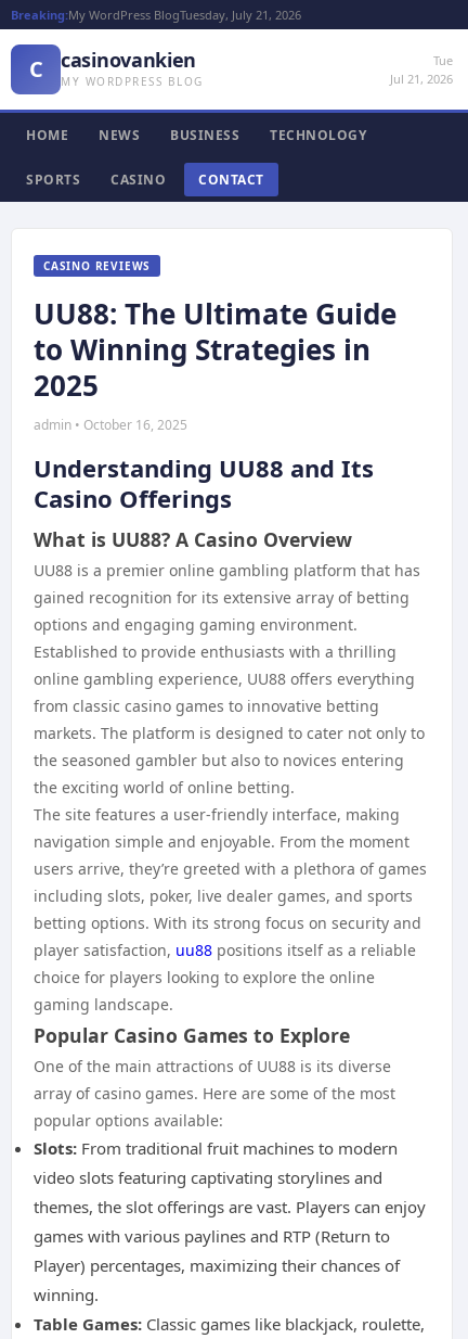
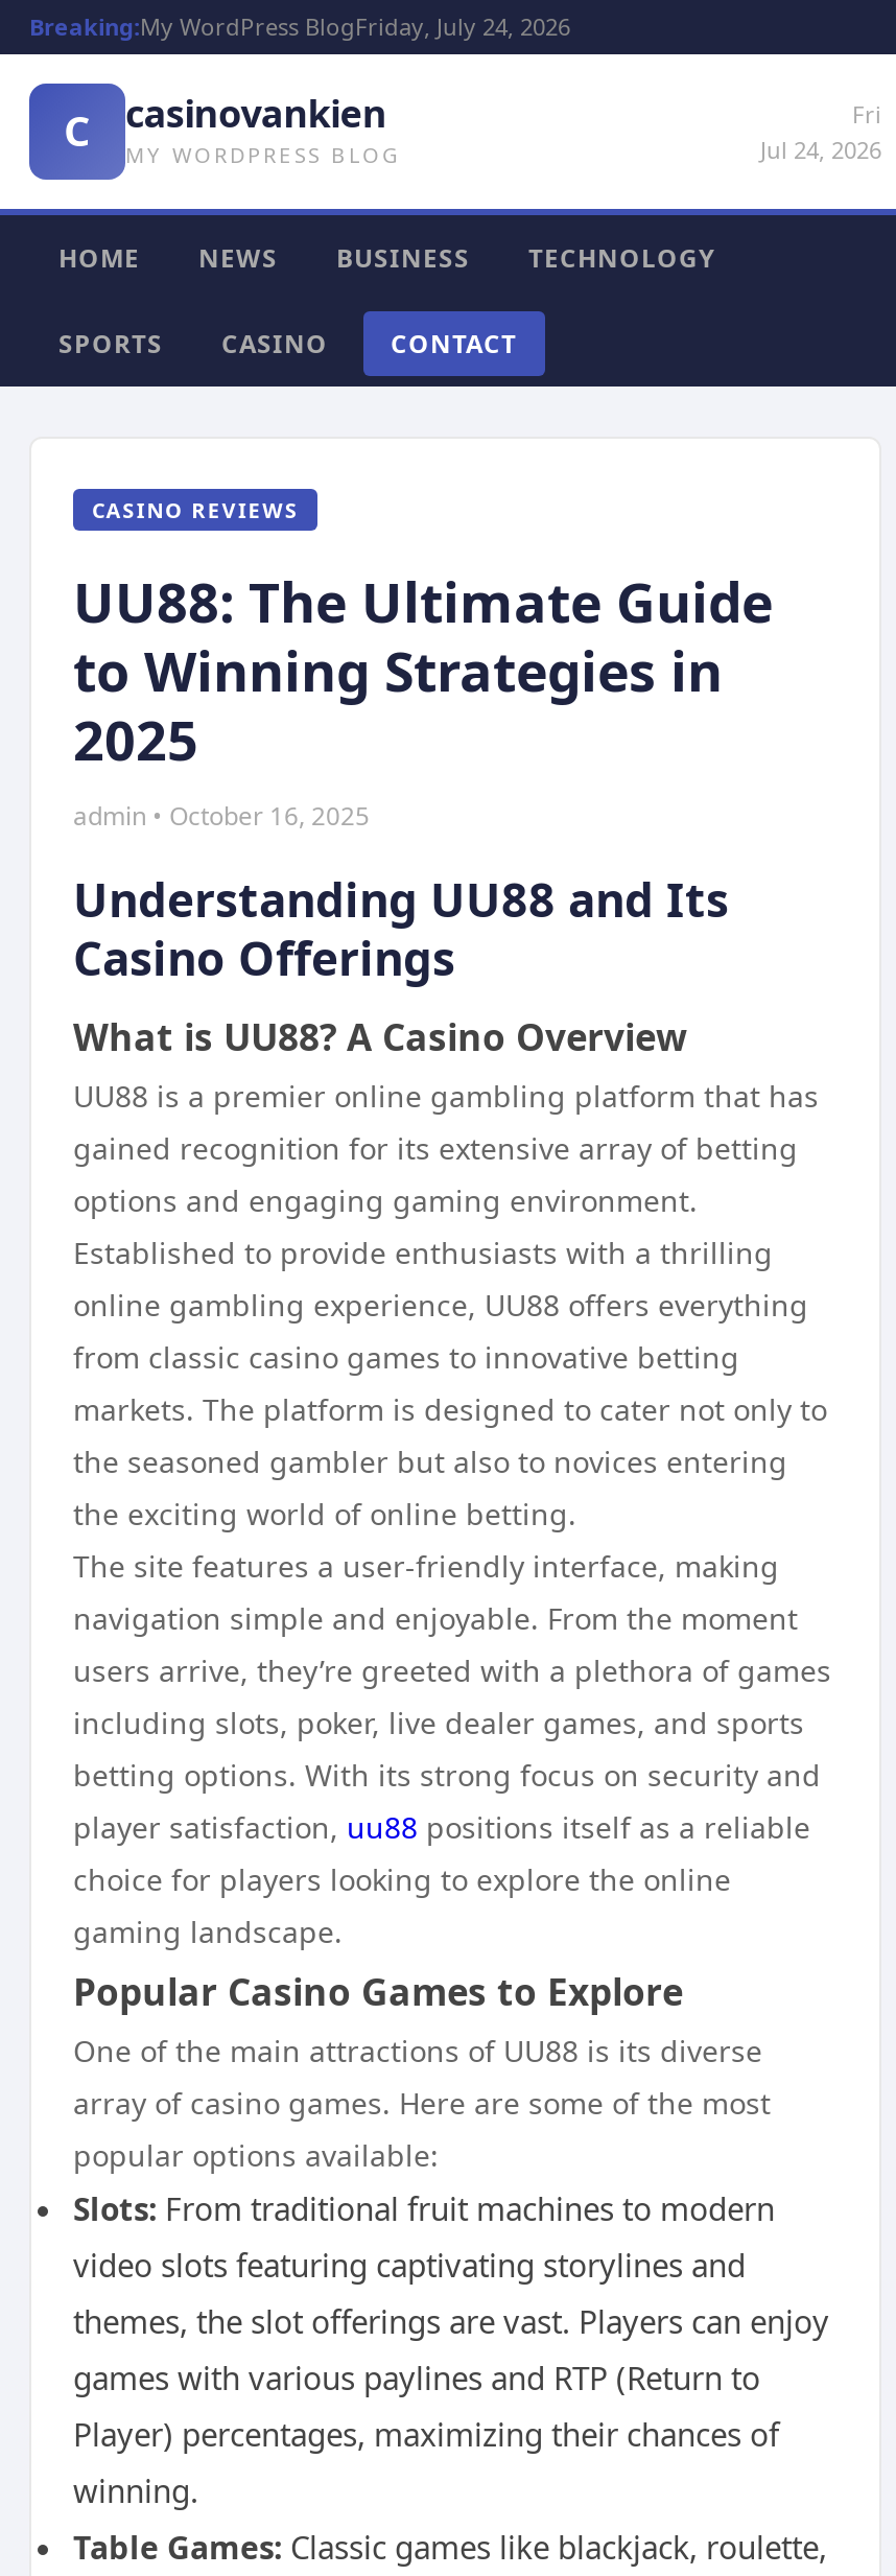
[11,7,301,23] Breaking:My WordPress BlogTuesday, July 21, 2026 -> [29,10,570,42] Breaking:My WordPress BlogFriday, July 24, 2026
[390,52,453,87] Tue | Jul 21, 2026 -> [760,98,881,165] Fri | Jul 24, 2026

